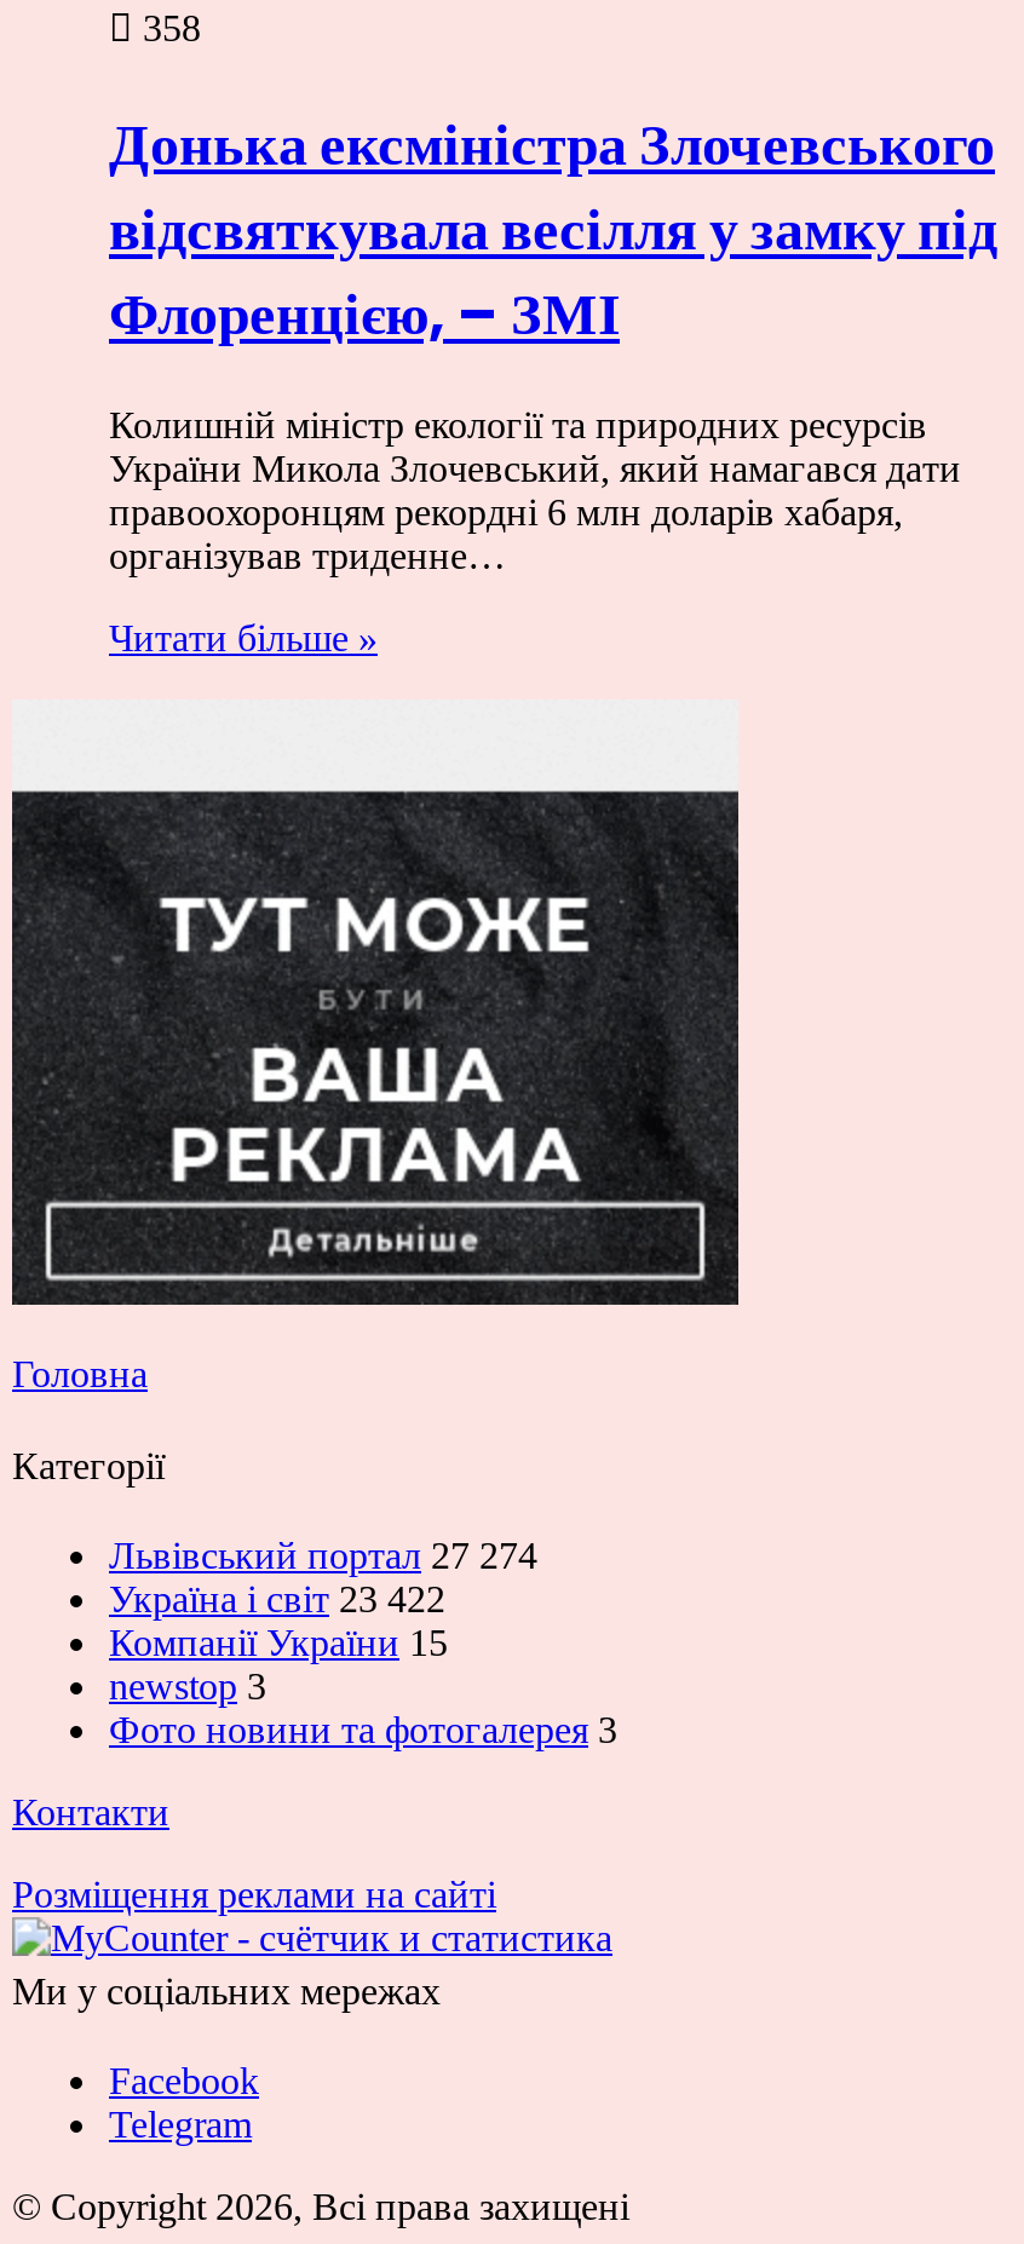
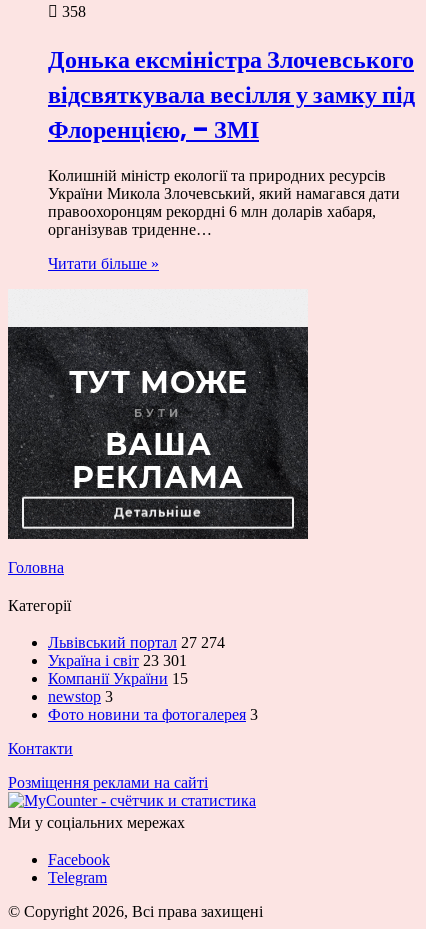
[109,1578,445,1619] Україна і світ 23 422 -> [48,652,187,669] Україна і світ 23 301

